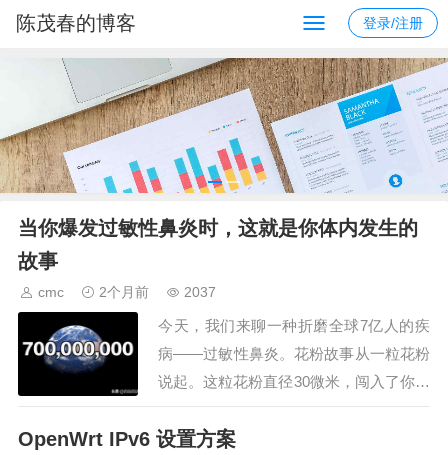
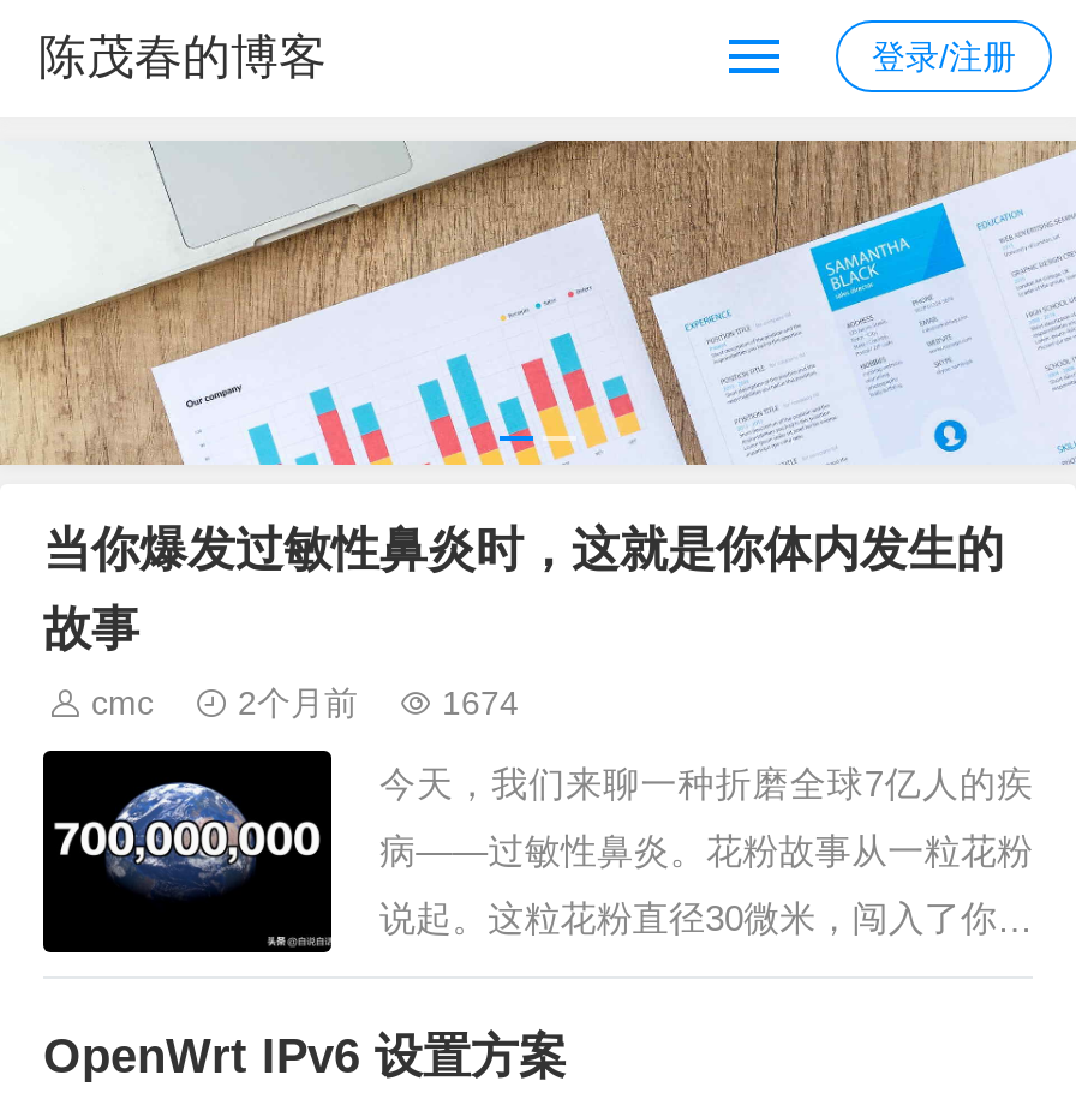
[184,284,216,300] 2037 -> [442,684,519,723] 1674

